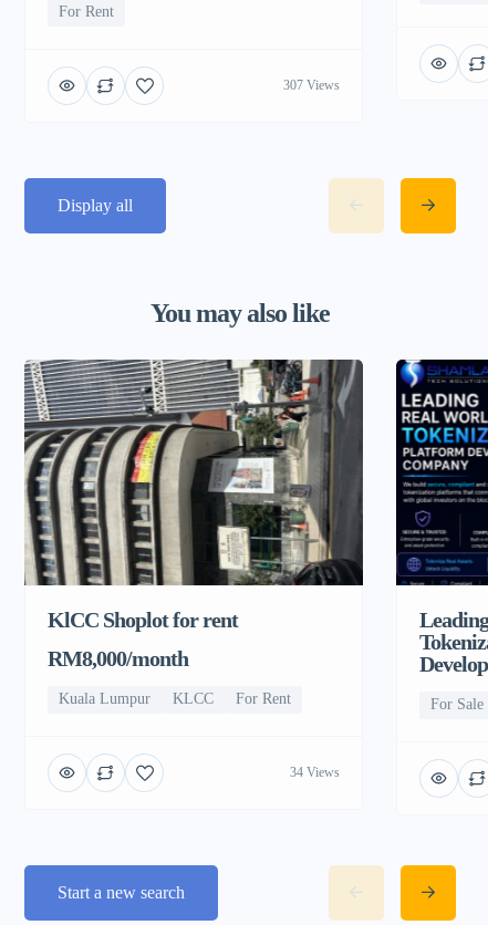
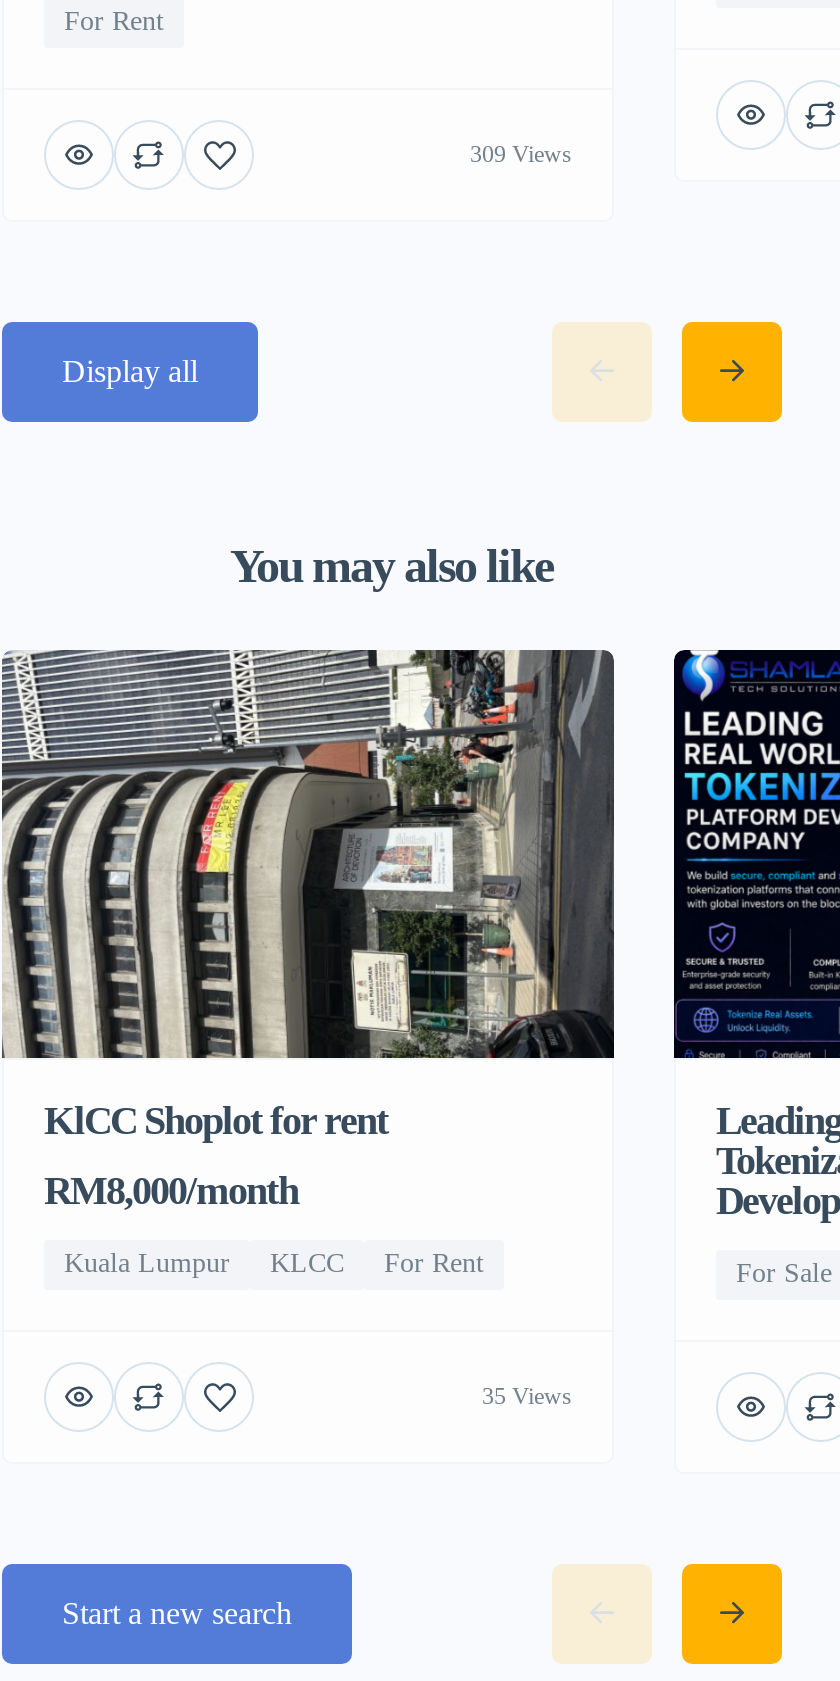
[283,78,340,93] 307 Views -> [470,140,572,168] 309 Views
[290,765,340,780] 34 Views -> [482,1382,572,1410] 35 Views

